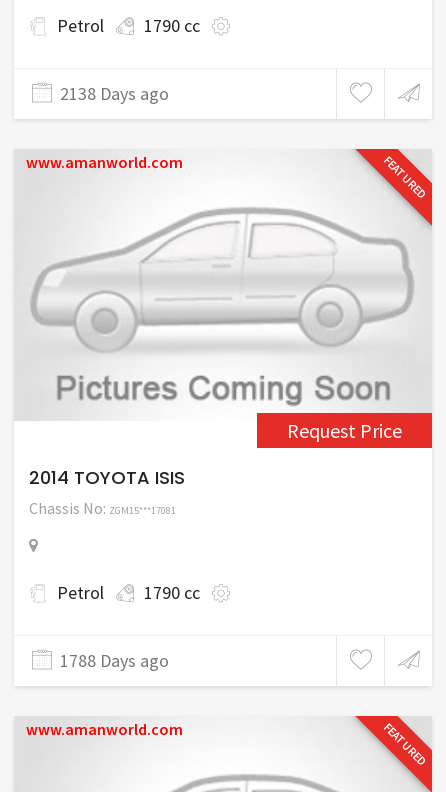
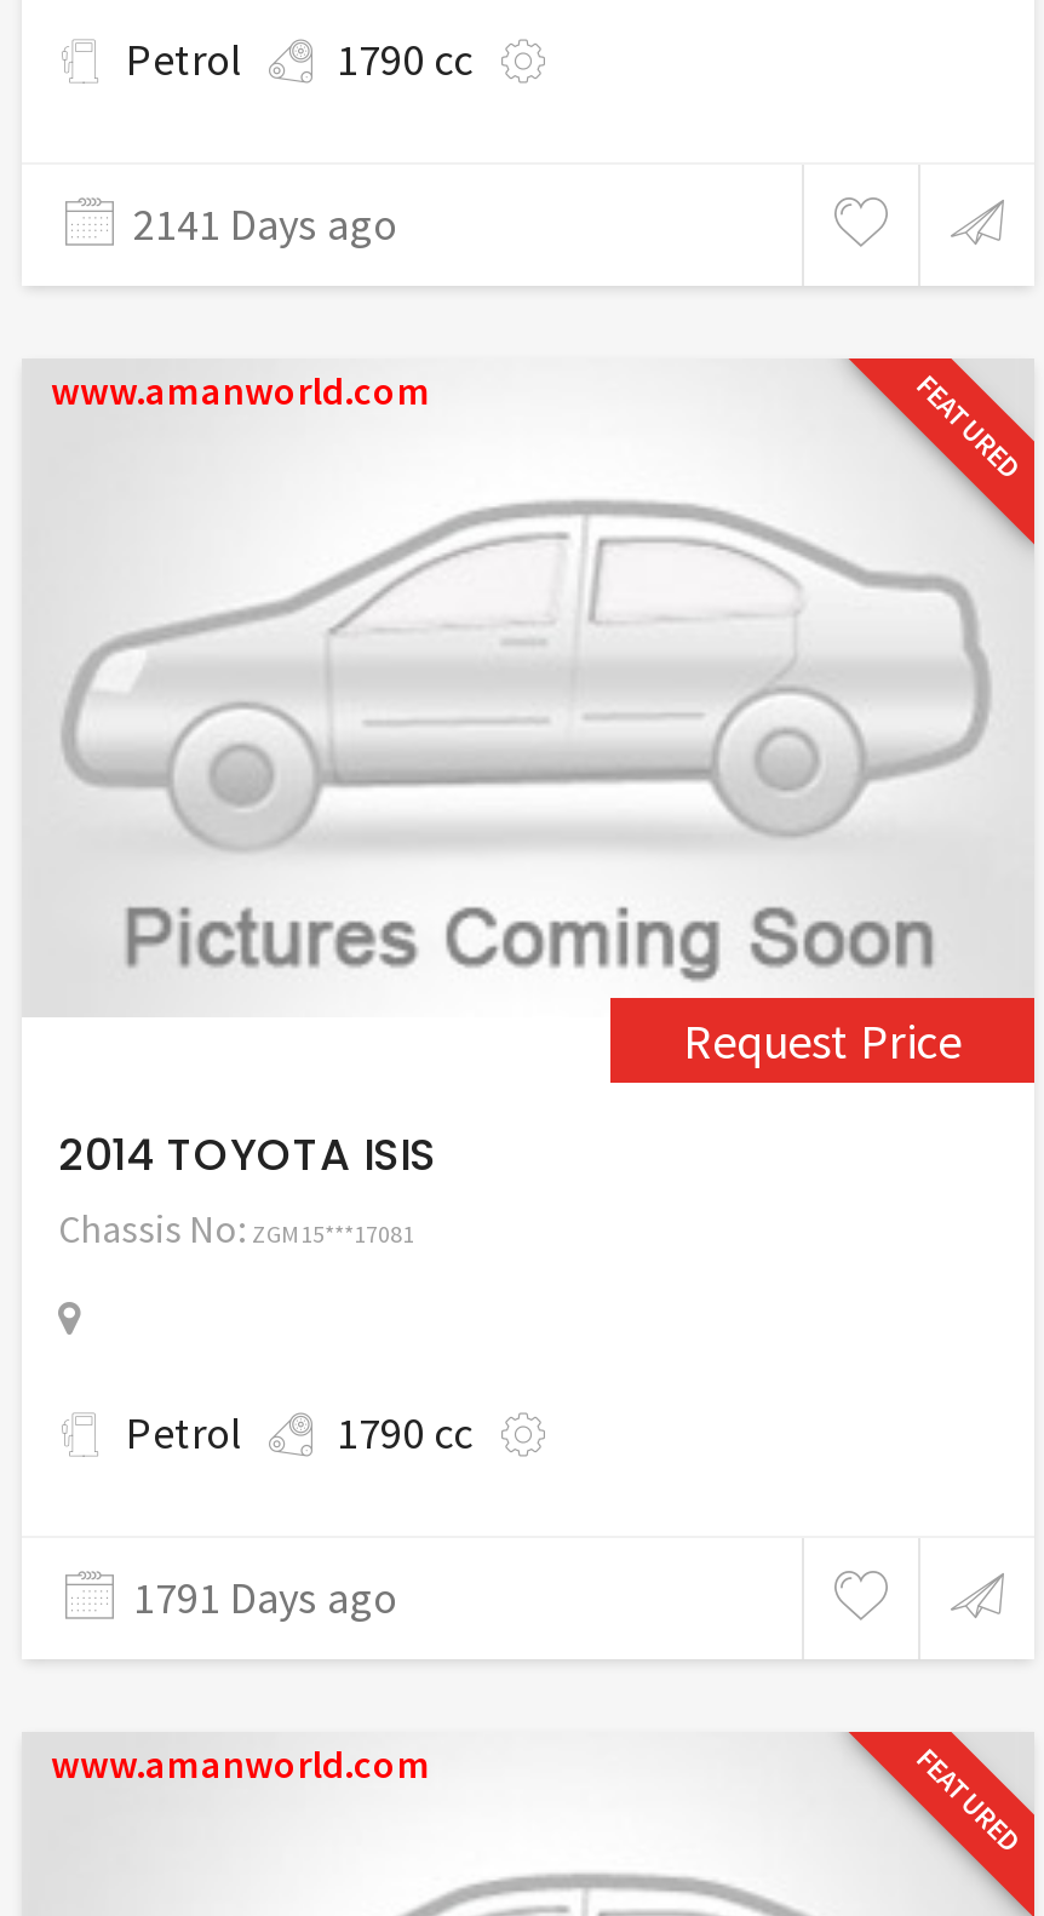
[60,82,169,105] 2138 Days ago -> [133,196,397,252] 2141 Days ago
[60,649,169,672] 1788 Days ago -> [133,1570,397,1625] 1791 Days ago

